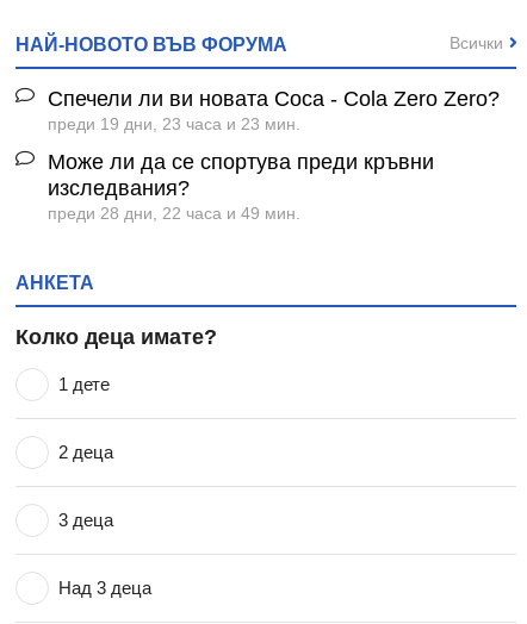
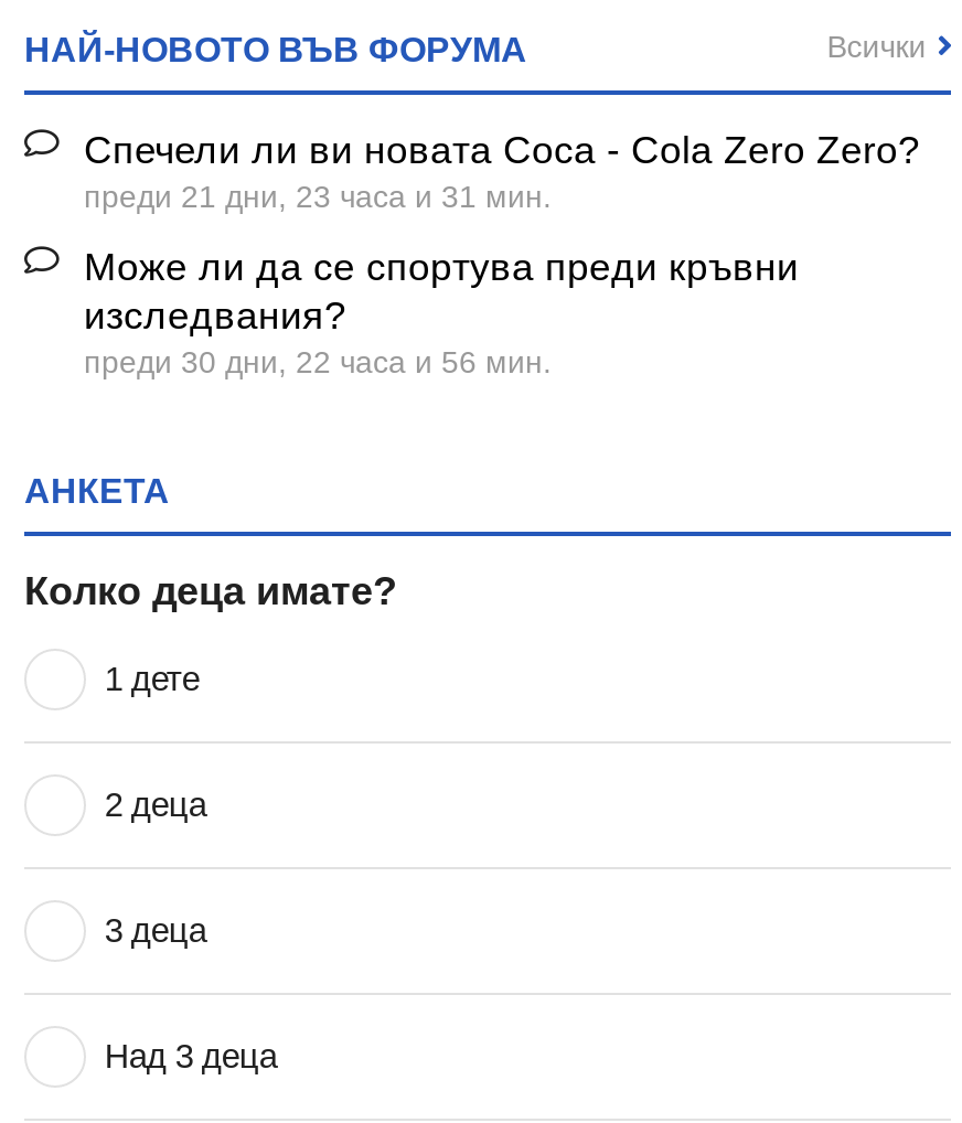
[48,115,300,134] преди 19 дни, 23 часа и 23 мин. -> [84,180,552,215] преди 21 дни, 23 часа и 31 мин.
[48,204,300,223] преди 28 дни, 22 часа и 49 мин. -> [84,345,552,380] преди 30 дни, 22 часа и 56 мин.

